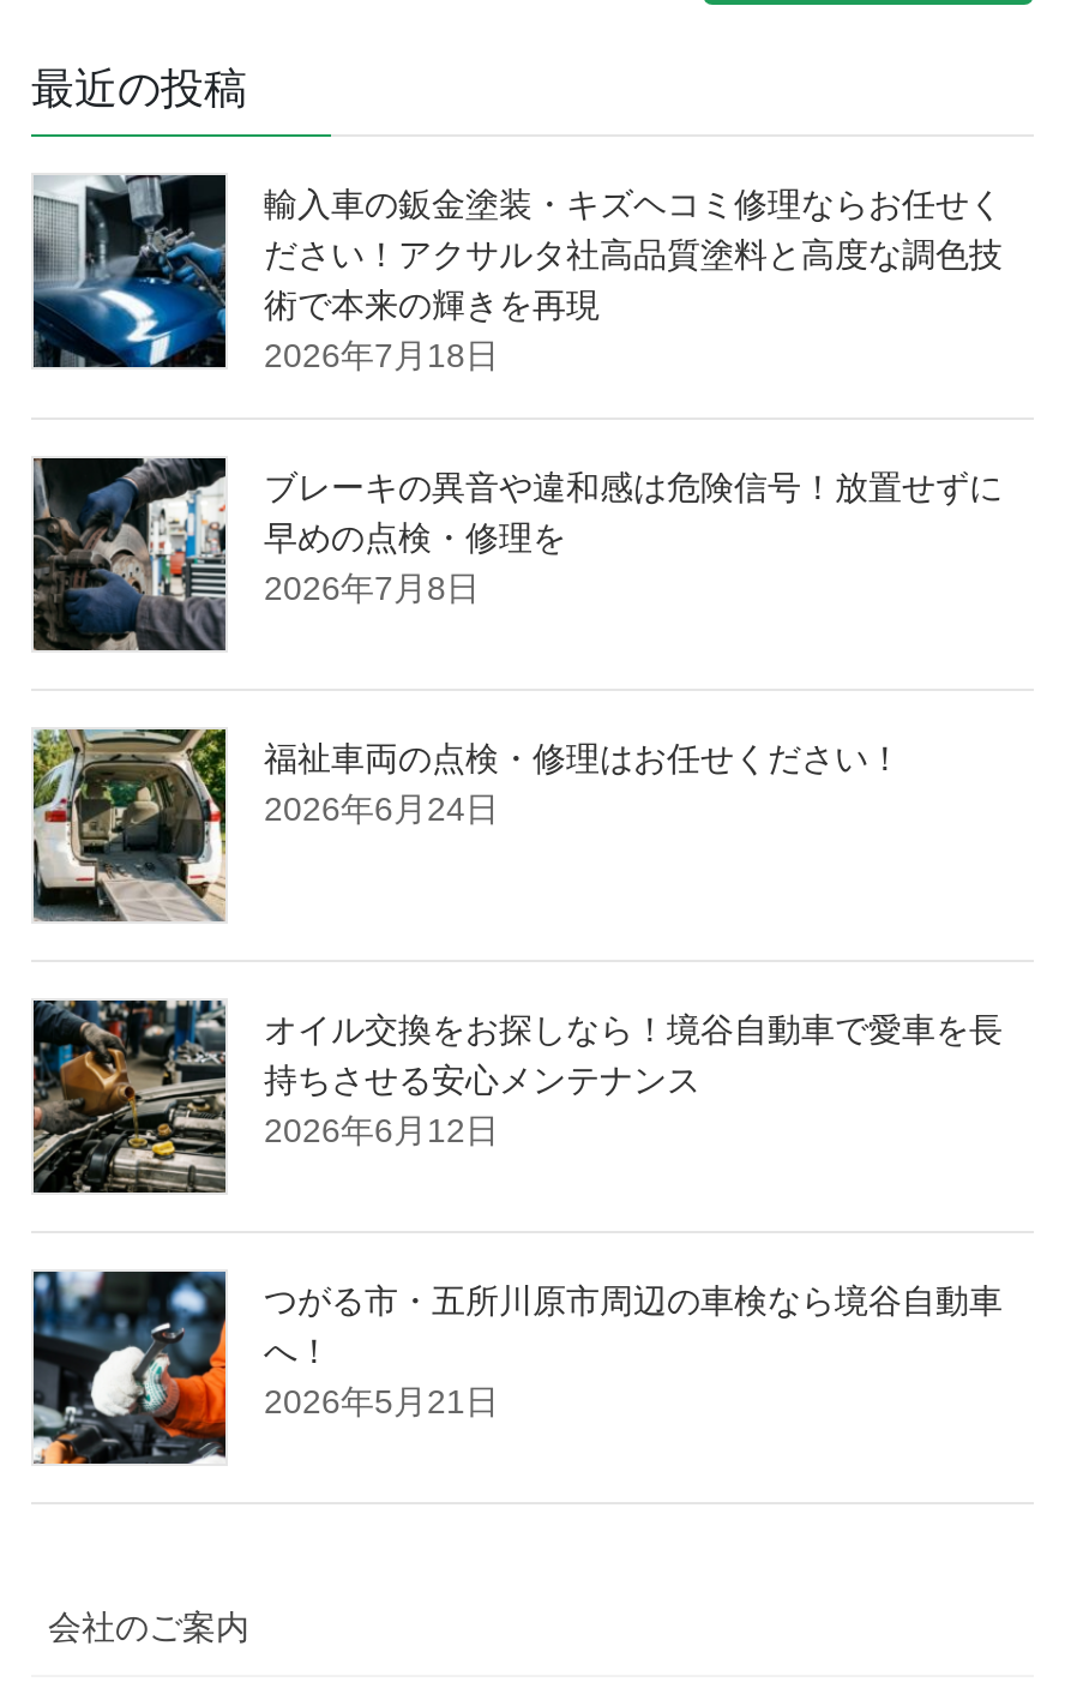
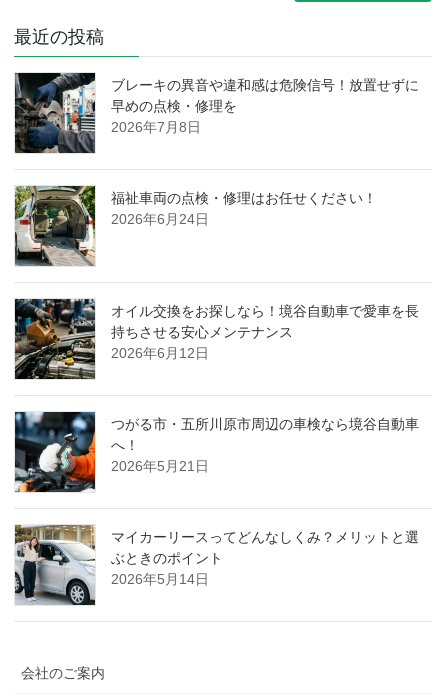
[31,173,1003,374] [image] | 輸入車の鈑金塗装・キズヘコミ修理ならお任せく | ださい！アクサルタ社高品質塗料と高度な調色技 | 術で本来の輝きを再現 | 2026年7月18日 -> none
moved [29,453,1003,1420] -> [13,71,419,474]: [image] | ブレーキの異音や違和感は危険信号！放置せずに | 早めの点検・修理を | ... | へ！ | 2026年5月21日
none -> [14,524,419,606] [image] | マイカーリースってどんなしくみ？メリットと選 | ぶときのポイント | 2026年5月14日

